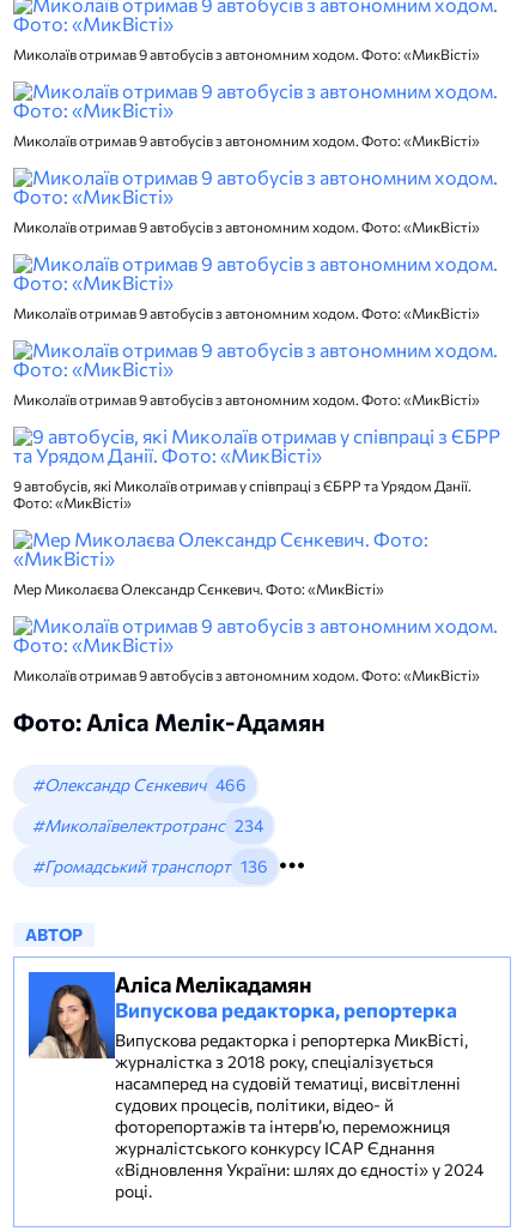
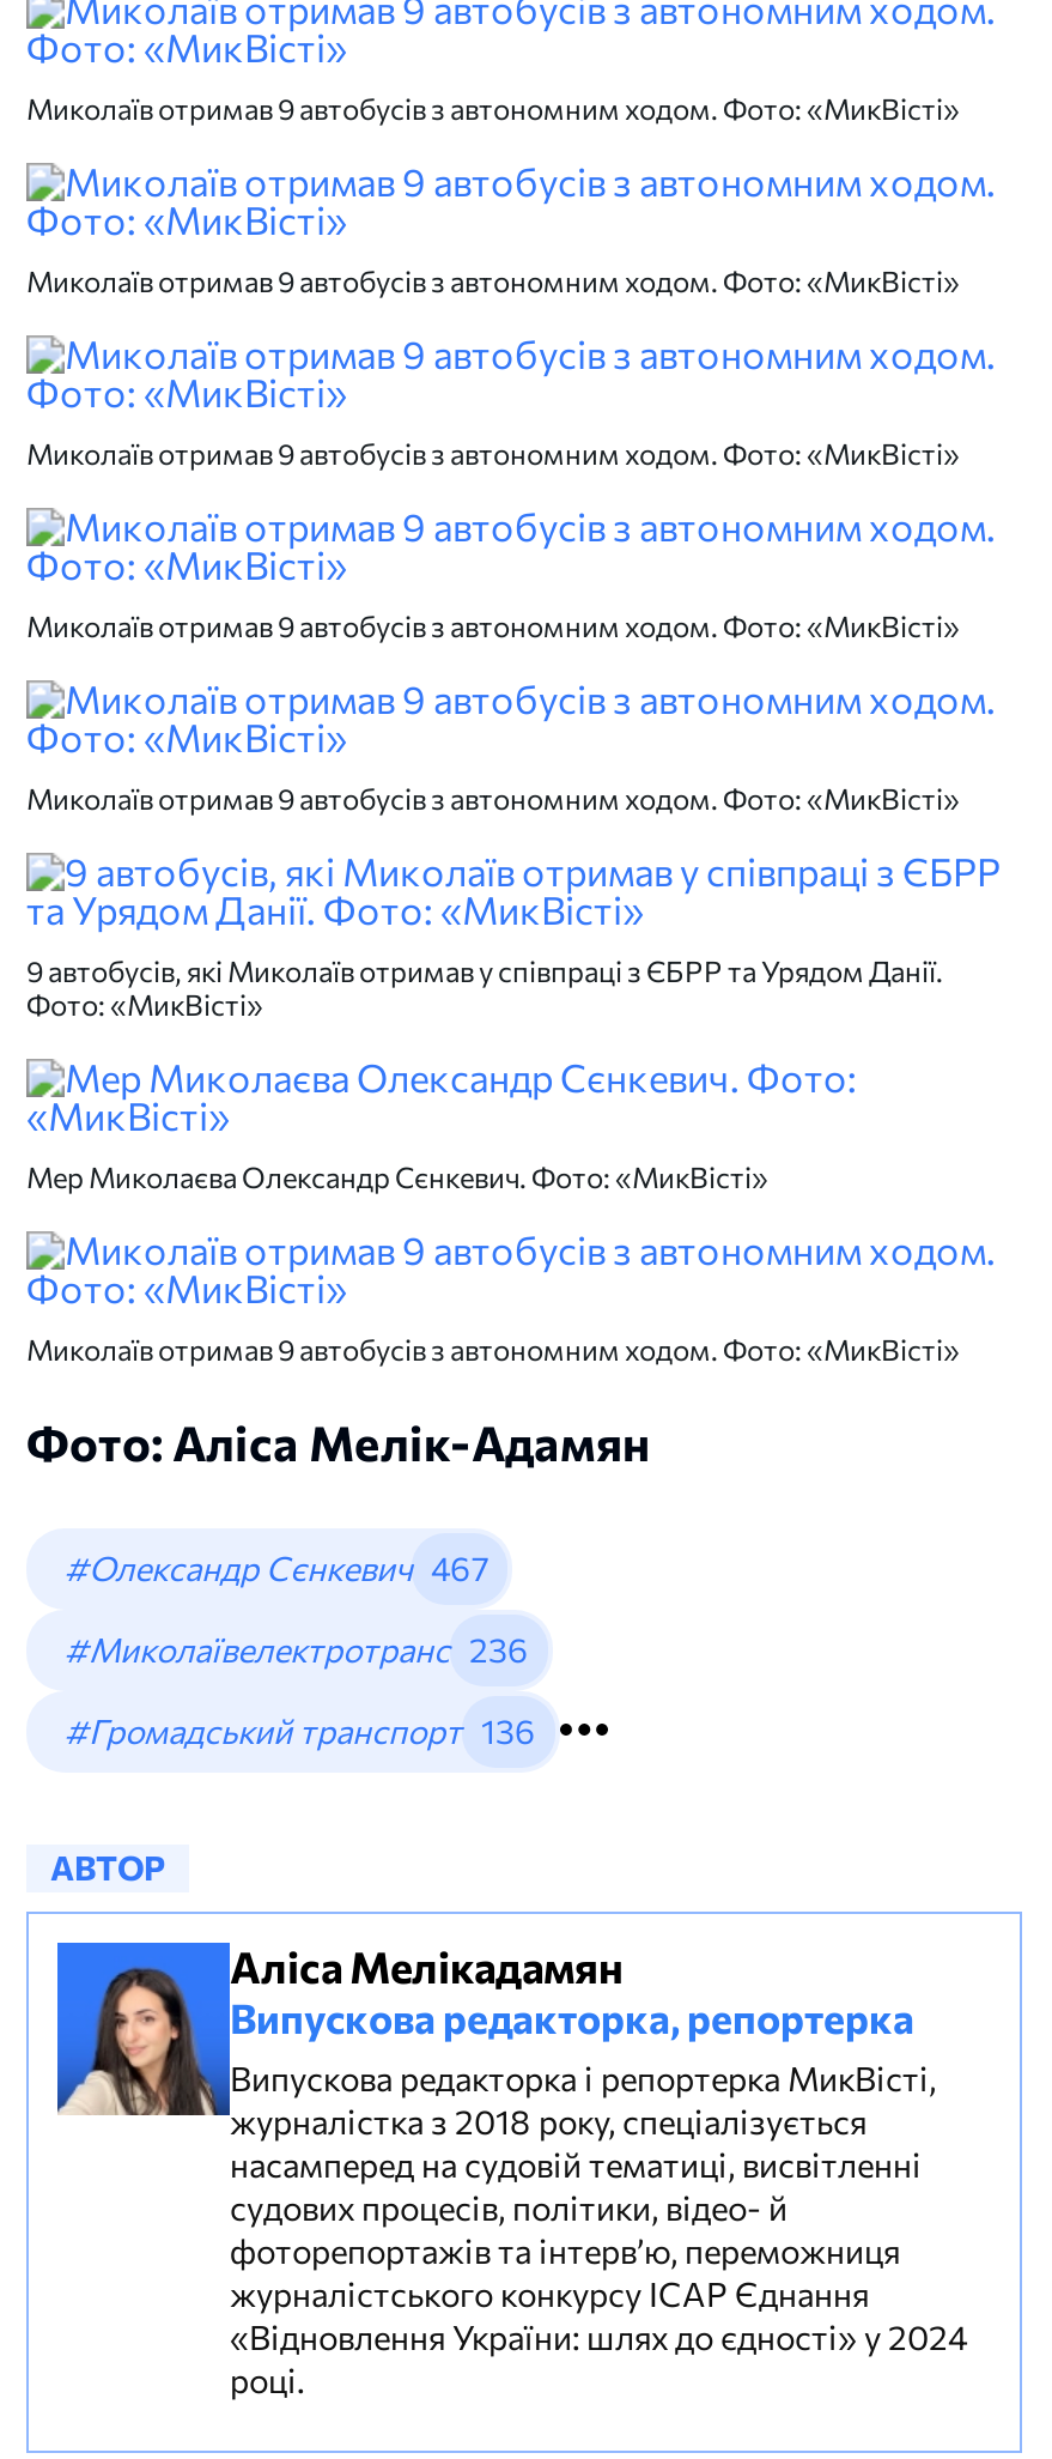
[32,774,247,794] #Олександр Сєнкевич 466 -> [65,1547,488,1588] #Олександр Сєнкевич 467
[32,815,263,835] #Миколаївелектротранс 234 -> [65,1628,529,1669] #Миколаївелектротранс 236

